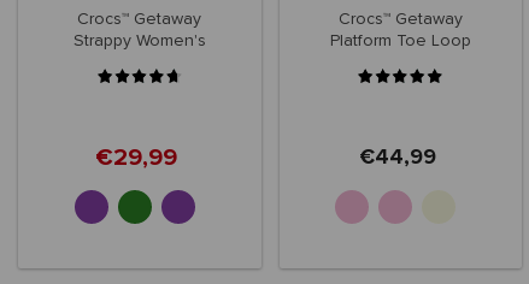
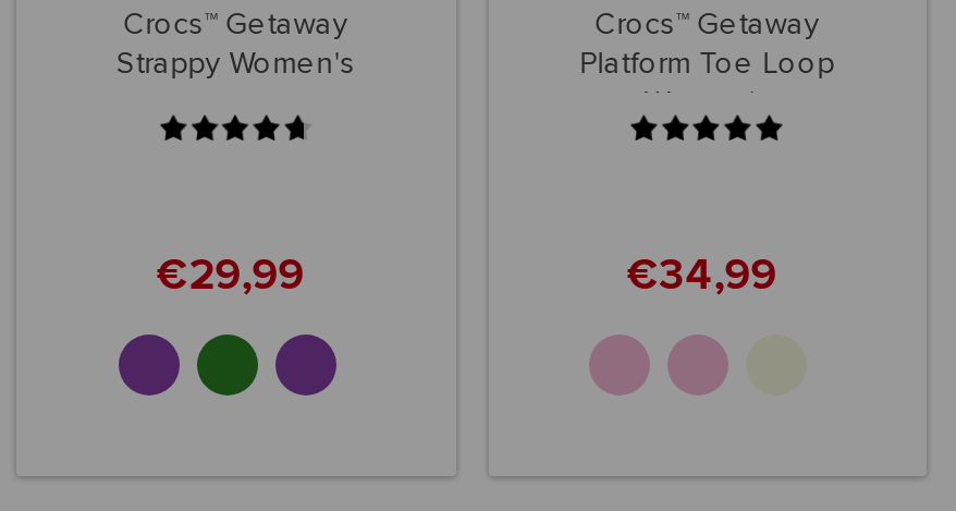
[359,147,442,169] €44,99 -> [627,254,788,298] €34,99

